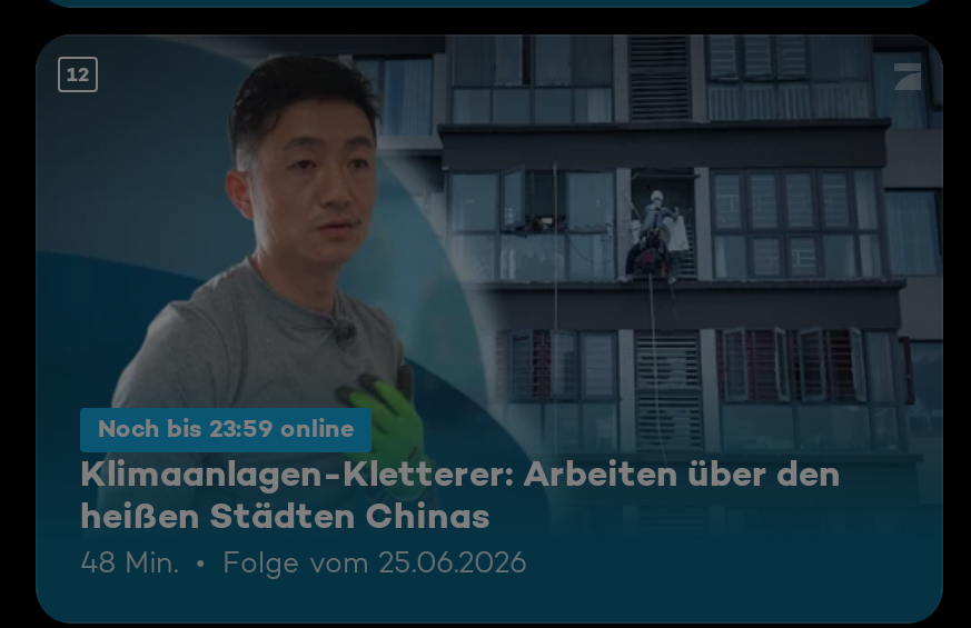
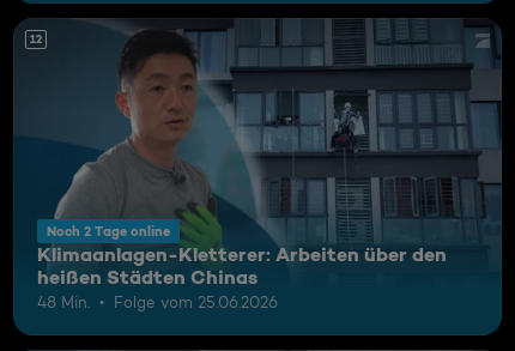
[98,413,354,444] Noch bis 23:59 online -> [47,223,170,239] Noch 2 Tage online

